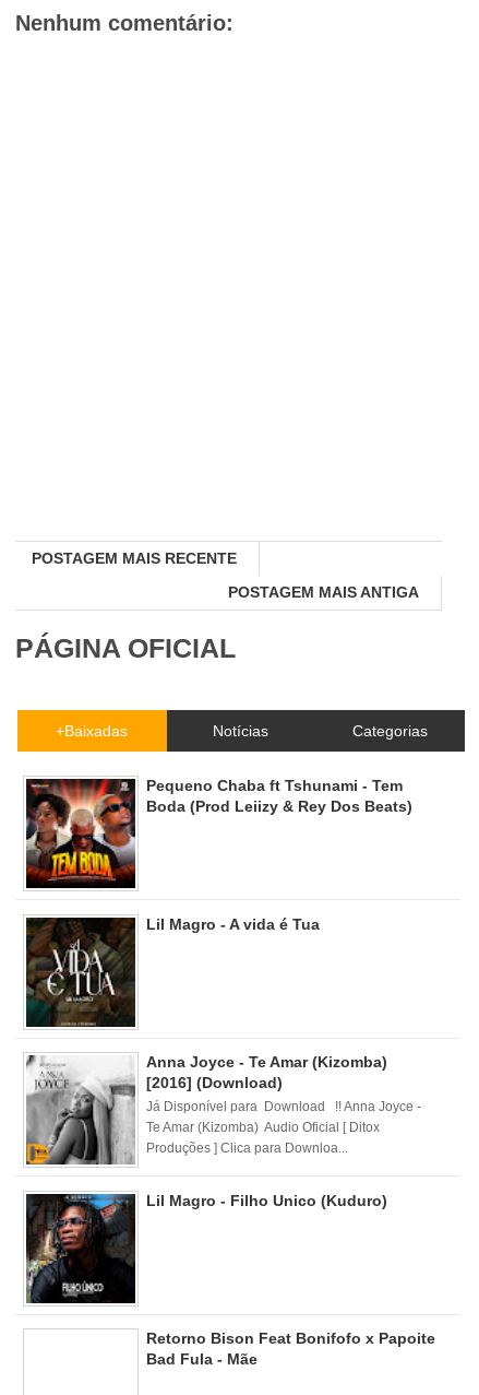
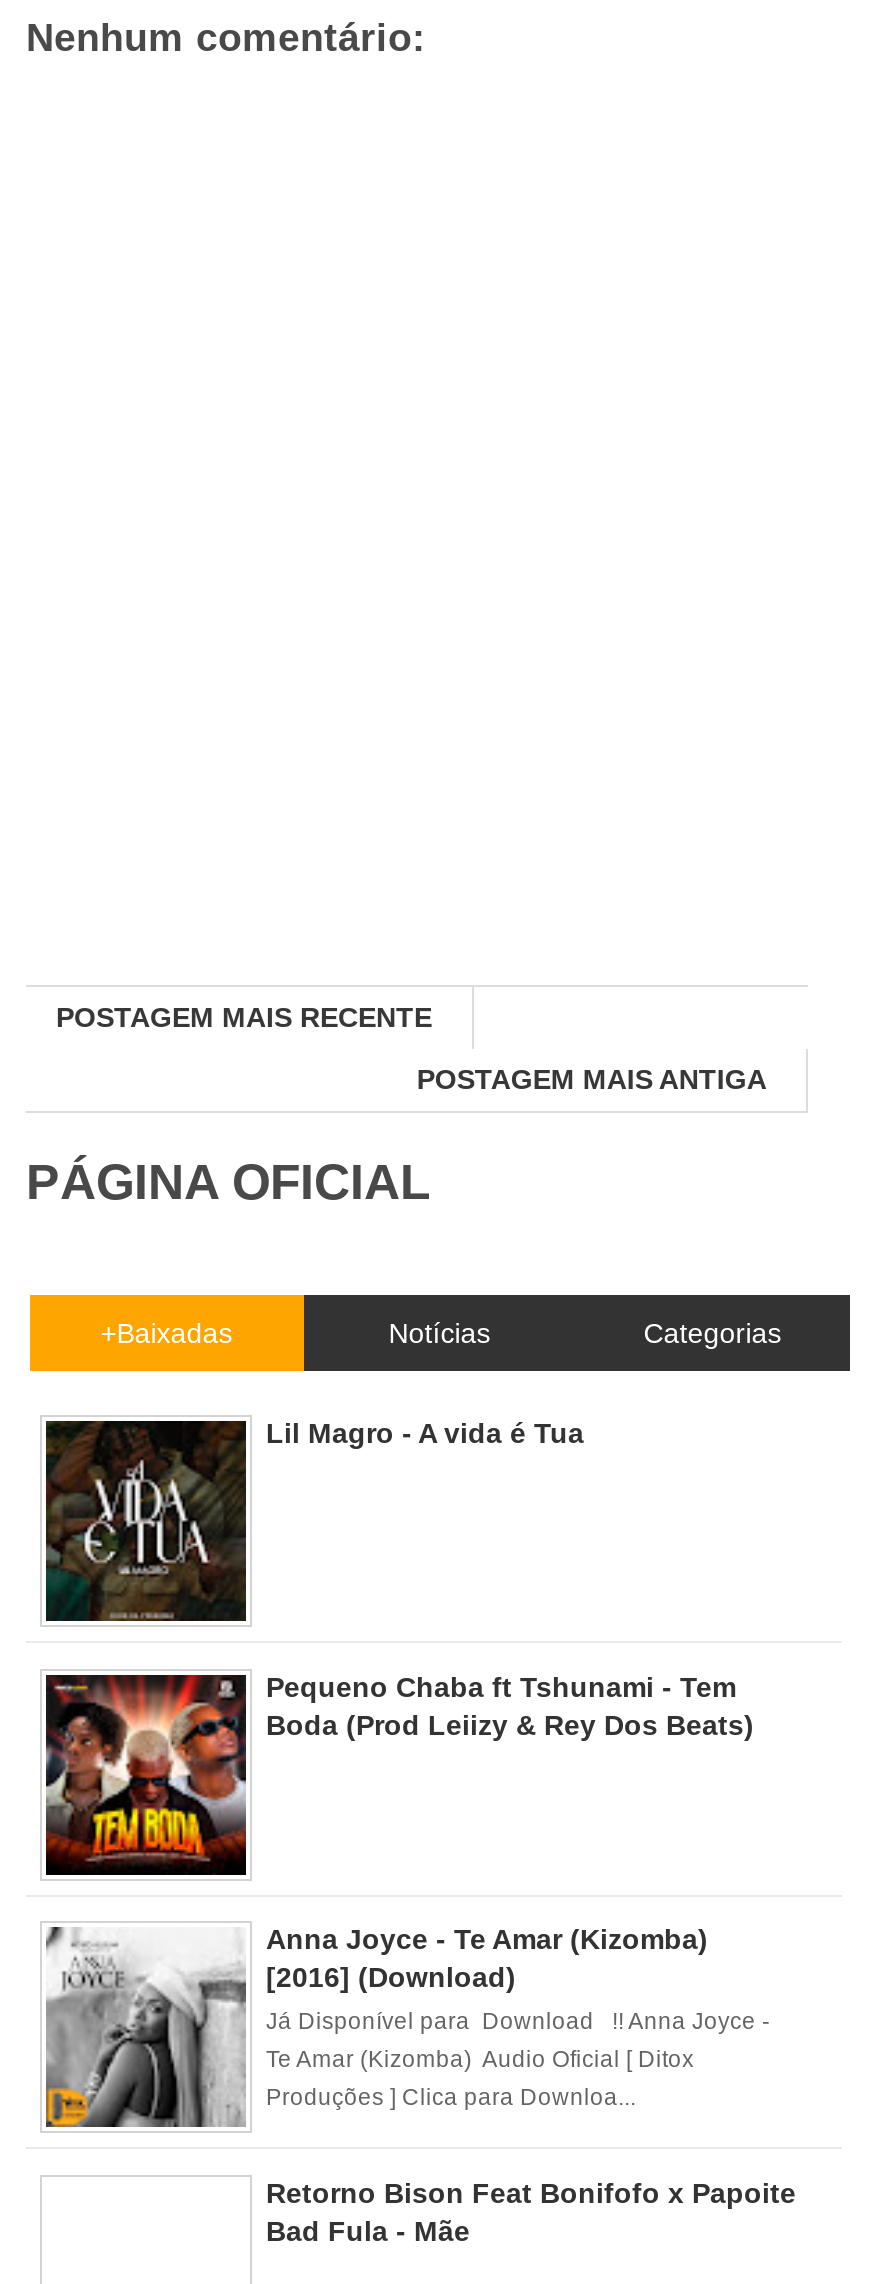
moved [24,777,412,888] -> [42,1670,754,1875]: [image] | Pequeno Chaba ft Tshunami - Tem | Boda (Prod Leiizy & Rey Dos Beats)
moved [26,915,320,1027] -> [44,1417,584,1623]: [image] | Lil Magro - A vida é Tua
[25,1192,387,1304] [image] | Lil Magro - Filho Unico (Kuduro) -> none

